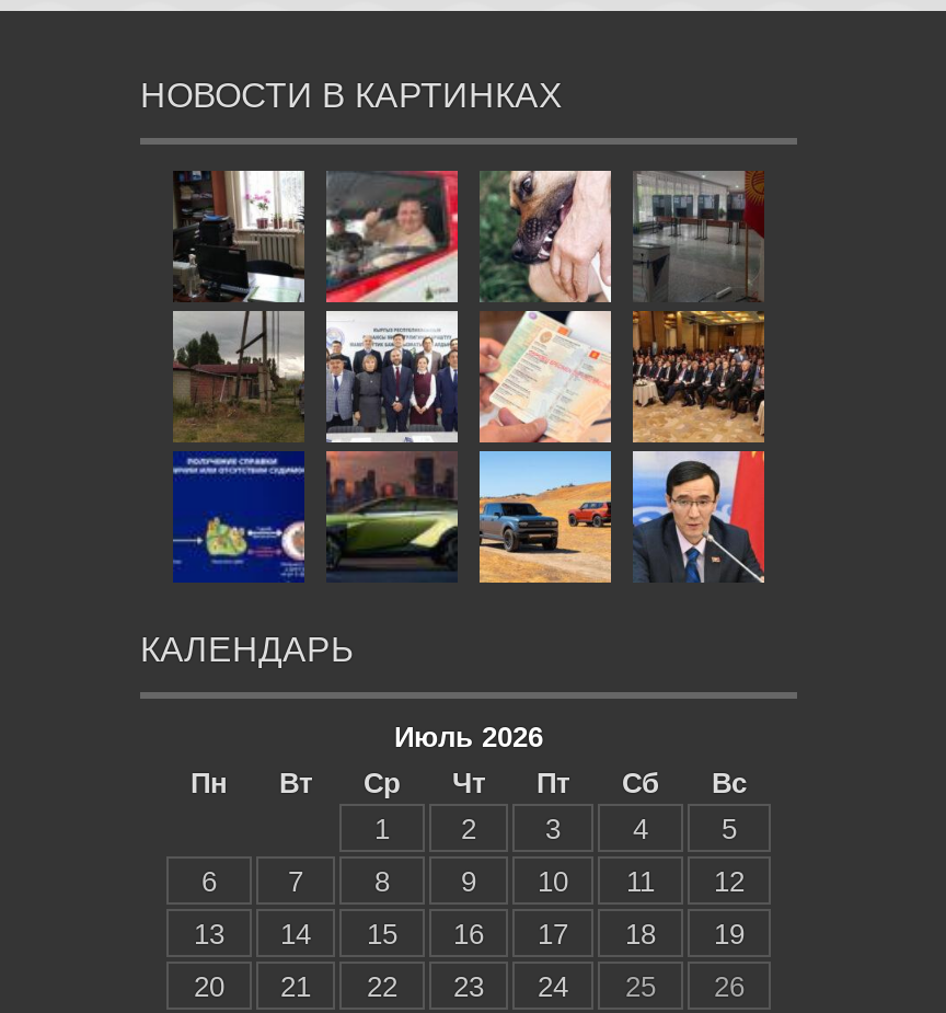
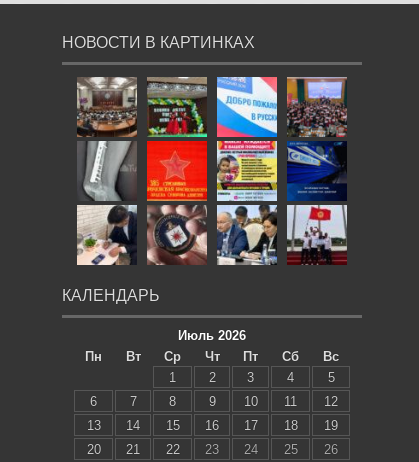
[173,171,307,583] [image] -> [76,76,138,266] [image]
[324,171,460,583] [image] -> [146,76,208,266] [image]
[477,169,613,585] [image] -> [216,76,278,266] [image]
[631,171,766,585] [image] -> [286,76,348,265] [image]

